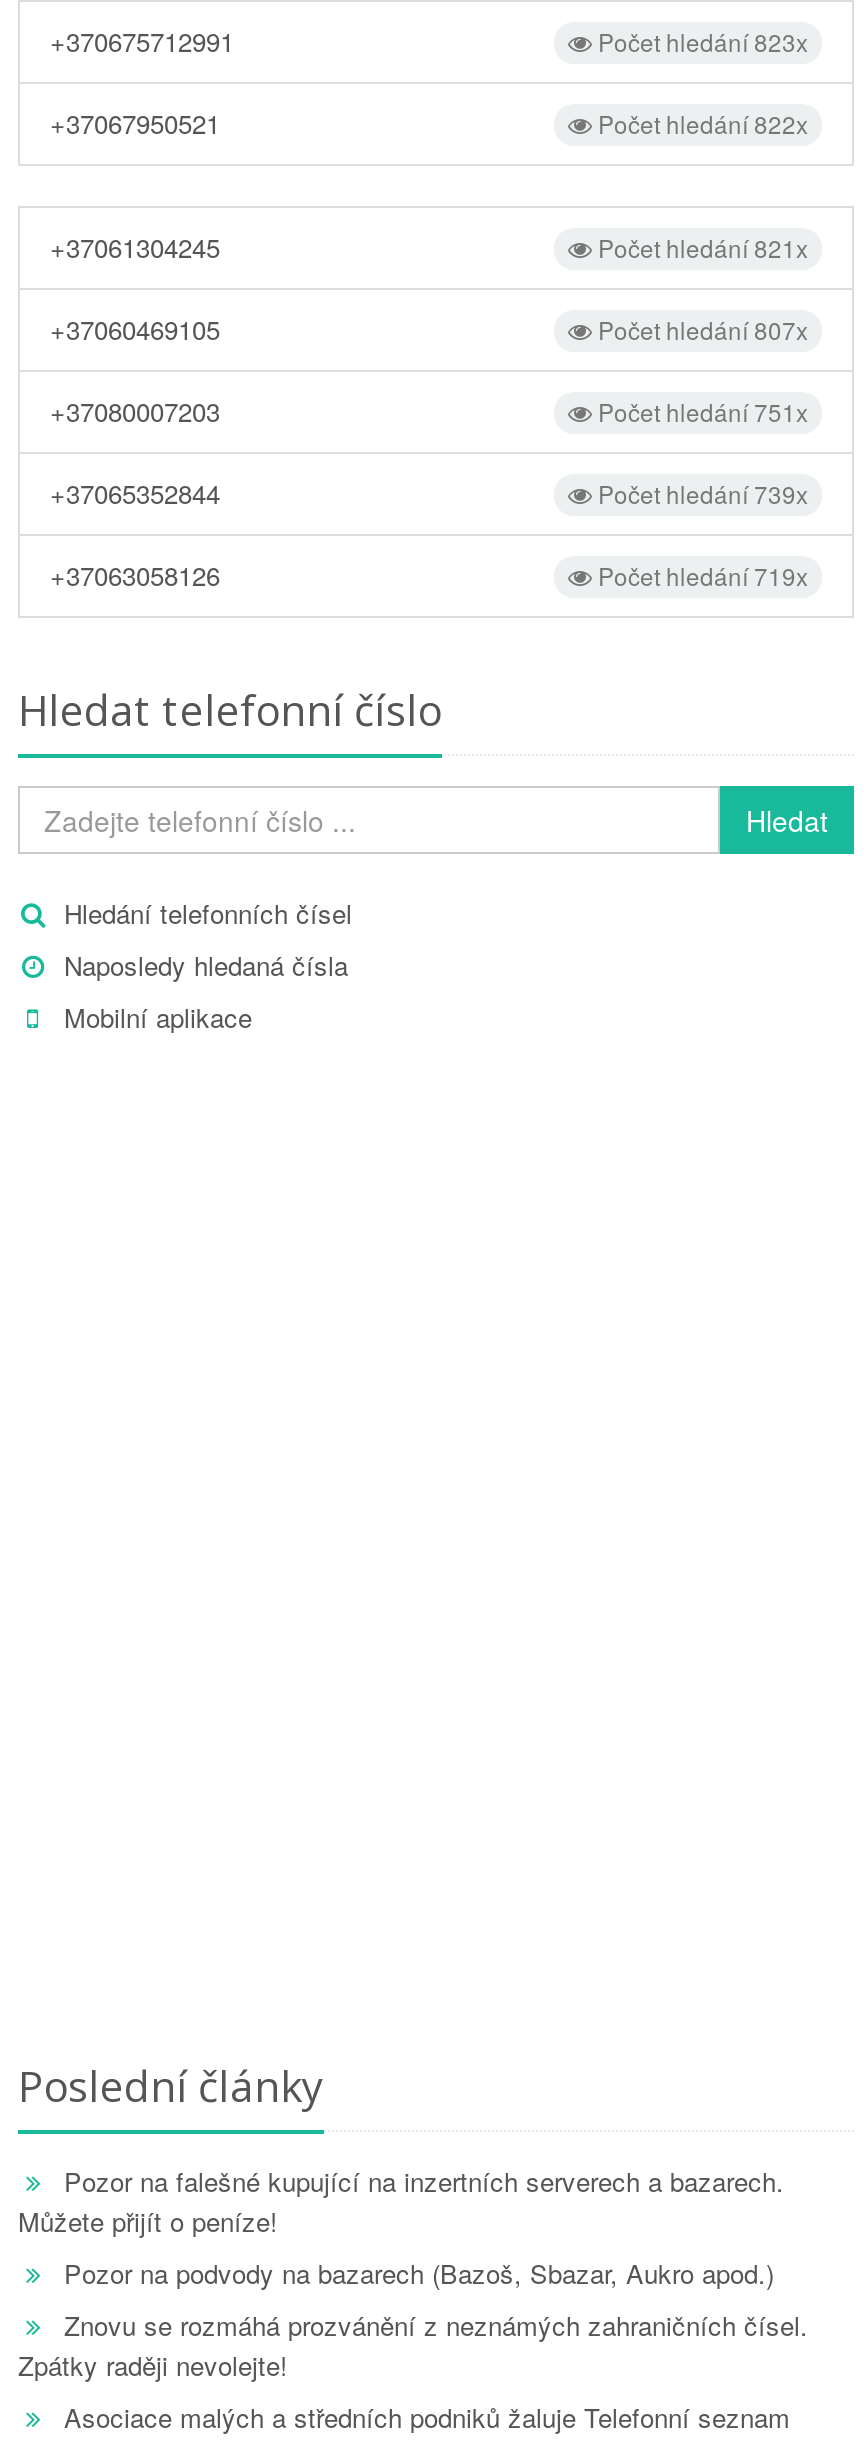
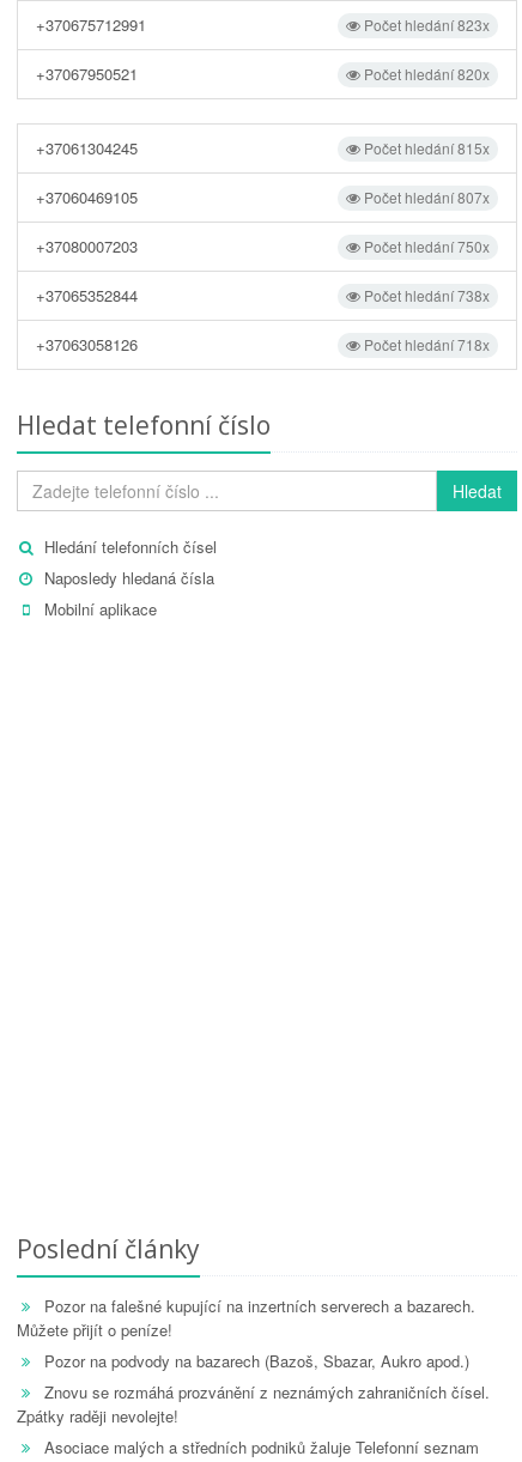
[592,105,808,139] Počet hledání 822x -> [360,63,490,83] Počet hledání 820x
[592,229,808,263] Počet hledání 821x -> [360,137,490,158] Počet hledání 815x
[592,393,808,427] Počet hledání 751x -> [360,236,490,256] Počet hledání 750x
[592,475,808,509] Počet hledání 739x -> [360,285,490,305] Počet hledání 738x
[592,557,808,591] Počet hledání 719x -> [360,334,490,354] Počet hledání 718x

